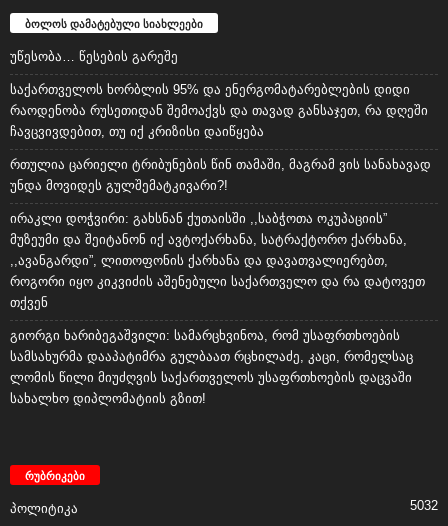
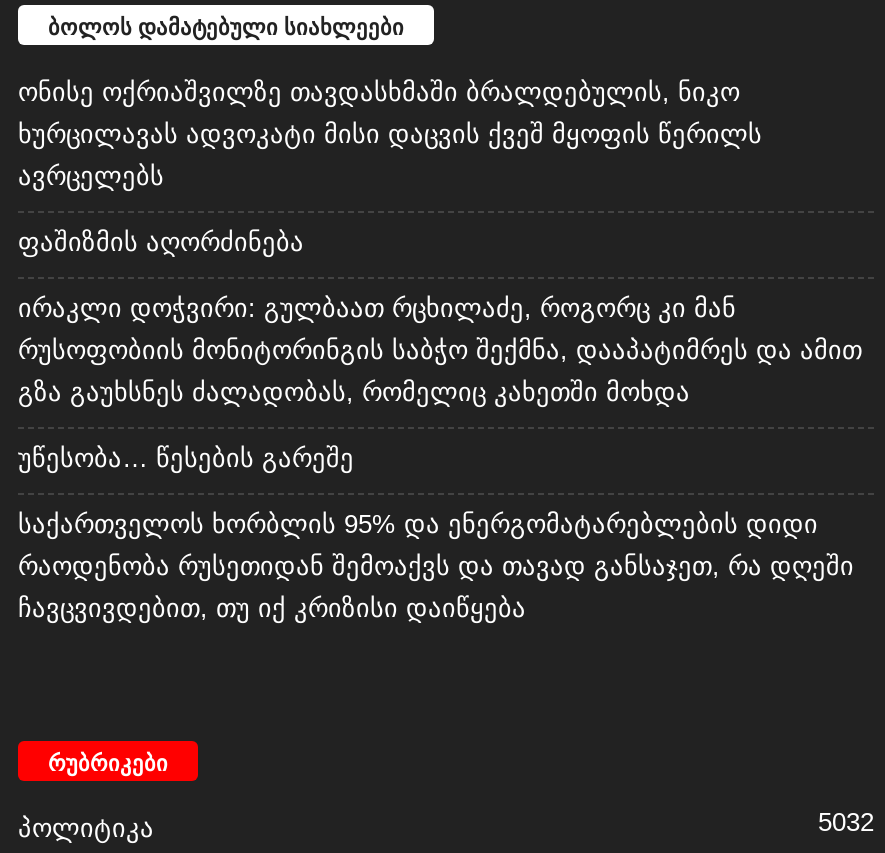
none -> [18,78,862,408] ონისე ოქრიაშვილზე თავდასხმაში ბრალდებულის, ნიკო | ხურცილავას ადვოკატი მისი დაცვის ქვეშ მყოფის წერილს | ავრცელებს | ფაშიზმის აღორძინება | ირაკლი დოჭვირი: გულბაათ რცხილაძე, როგორც კი მან | რუსოფობიის მონიტორინგის საბჭო შექმნა, დააპატიმრეს და ამით | გზა გაუხსნეს ძალადობას, რომელიც კახეთში მოხდა
moved [10,49,428,139] -> [18,444,854,624]: უწესობა… წესების გარეშე | საქართველოს ხორბლის 95% და ენერგომატარებლების დიდი | რაოდენობა რუსეთიდან შემოაქვს და თავად განსაჯეთ, რა დღეში | ჩავცვივდებით, თუ იქ კრიზისი დაიწყება
[10,157,431,406] რთულია ცარიელი ტრიბუნების წინ თამაში, მაგრამ ვის სანახავად | უნდა მოვიდეს გულშემატკივარი?! | ირაკლი დოჭვირი: გახსნან ქუთაისში ,,საბჭოთა ოკუპაციის” | მუზეუმი და შეიტანონ იქ ავტოქარხანა, სატრაქტორო ქარხანა, | ,,ავანგარდი”, ლითოფონის ქარხანა და დავათვალიერებთ, | როგორი იყო კიკვიძის აშენებული საქართველო და რა დატოვეთ | თქვენ | გიორგი ხარიბეგაშვილი: სამარცხვინოა, რომ უსაფრთხოების | სამსახურმა დააპატიმრა გულბაათ რცხილაძე, კაცი, რომელსაც | ლომის წილი მიუძღვის საქართველოს უსაფრთხოების დაცვაში | სახალხო დიპლომატიის გზით! -> none

